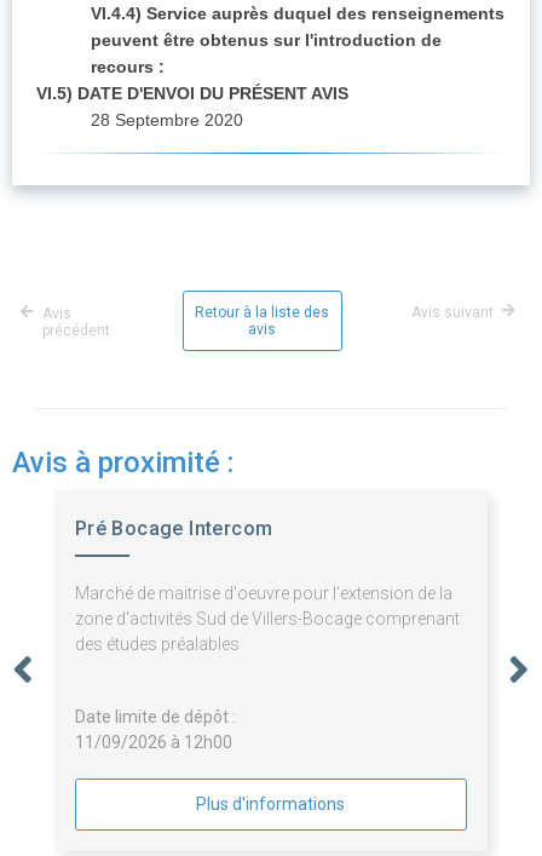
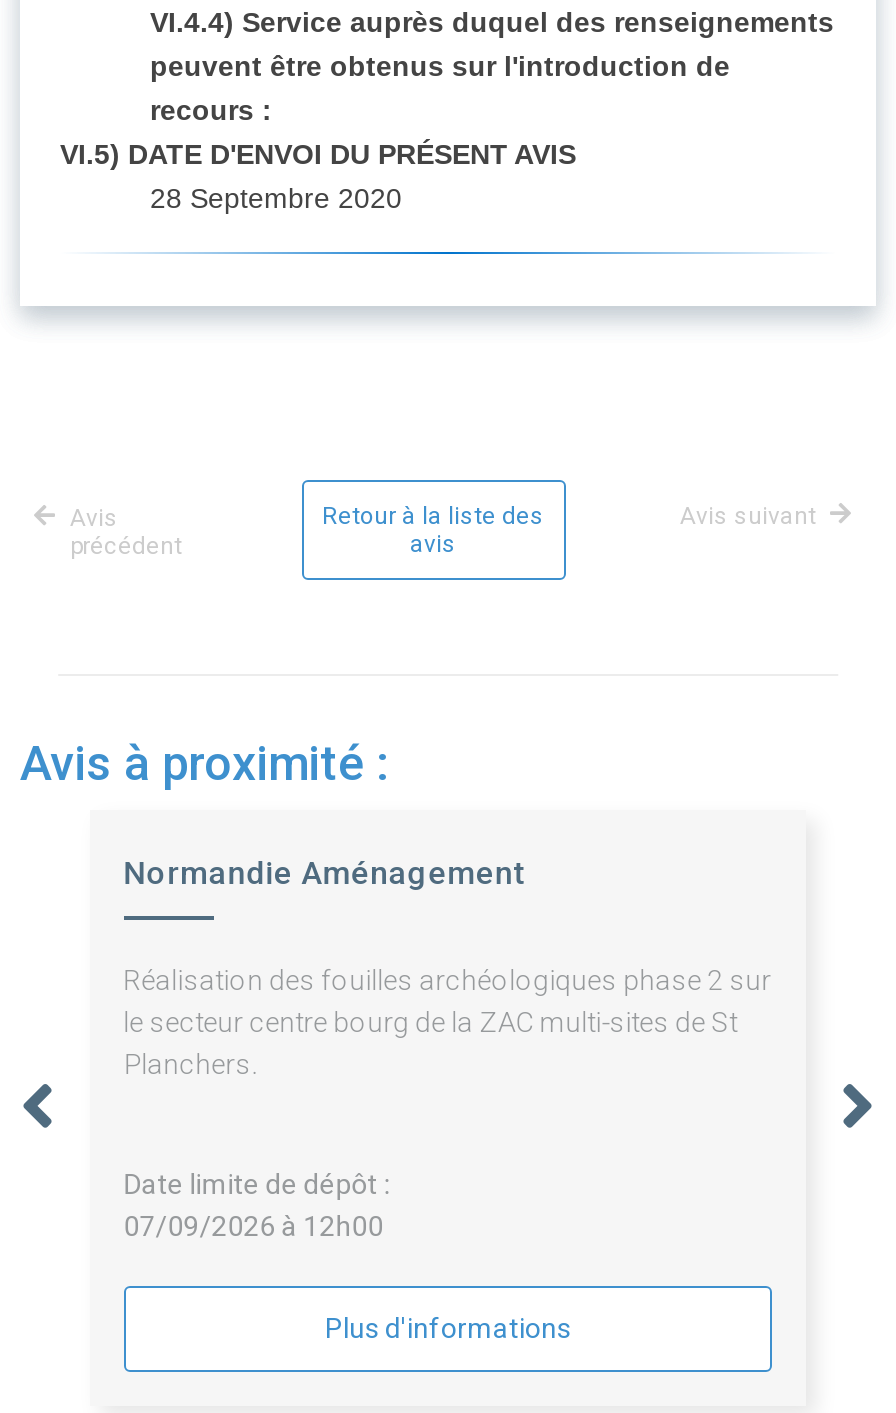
[75,517,273,540] Pré Bocage Intercom -> [124,855,524,893] Normandie Aménagement
[75,584,459,654] Marché de maitrise d'oeuvre pour l'extension de la | zone d'activités Sud de Villers-Bocage comprenant | des études préalables -> [124,965,772,1081] Réalisation des fouilles archéologiques phase 2 sur | le secteur centre bourg de la ZAC multi-sites de St | Planchers.
[75,733,232,752] 11/09/2026 à 12h00 -> [124,1211,384,1243] 07/09/2026 à 12h00

